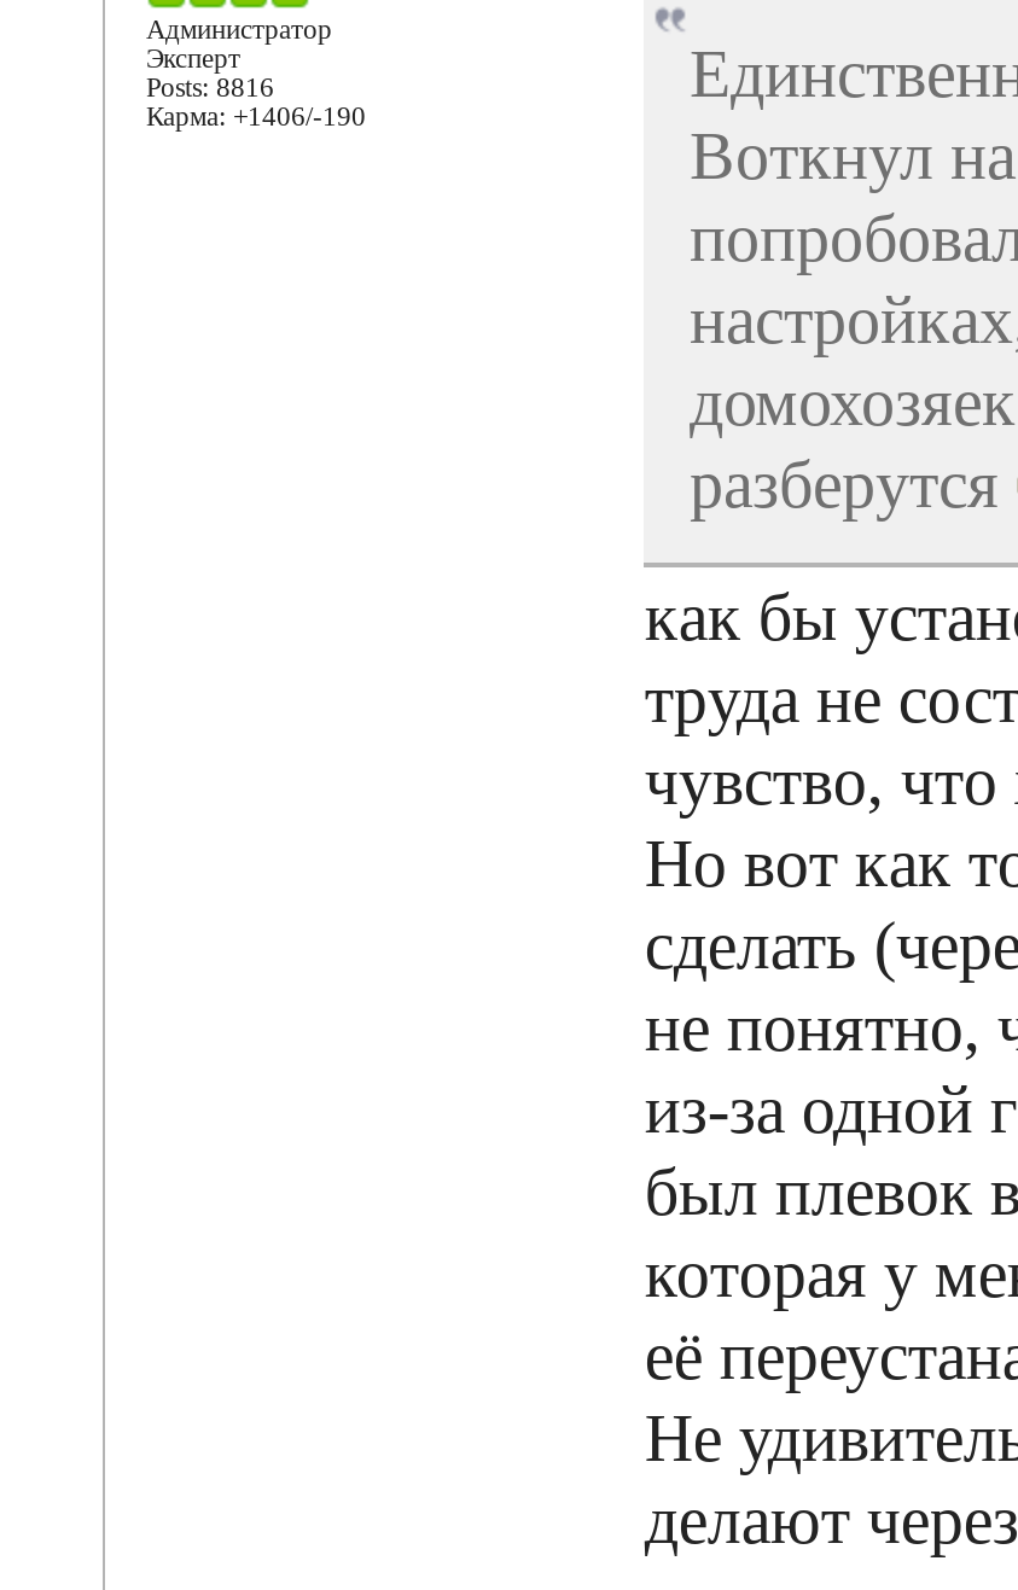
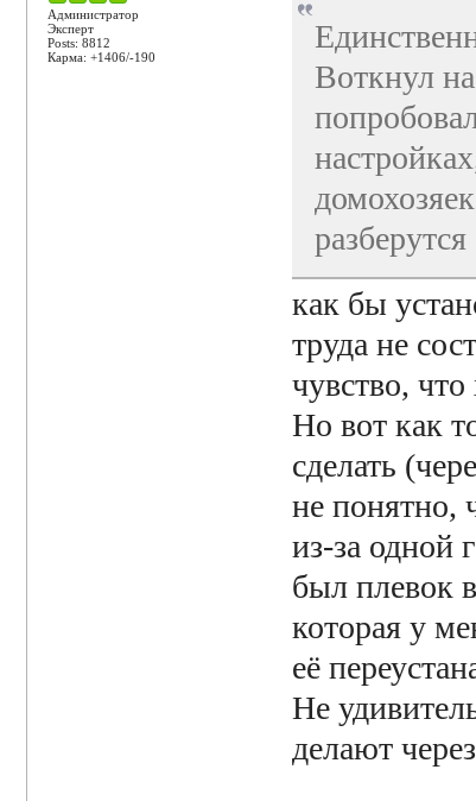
[146,73,274,102] Posts: 8816 -> [47,36,110,50] Posts: 8812

